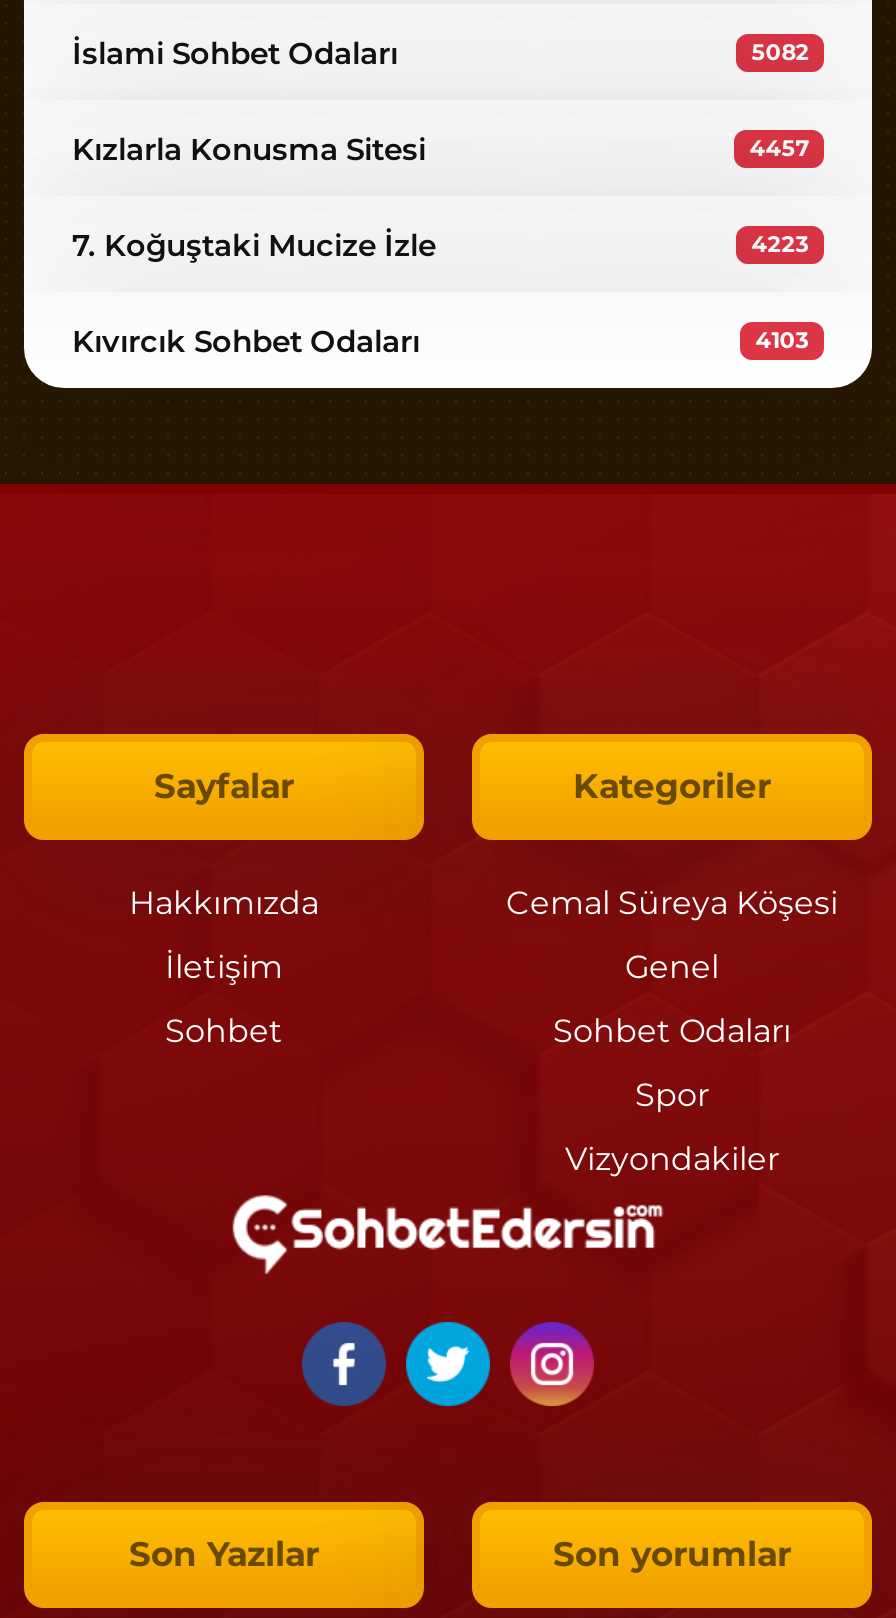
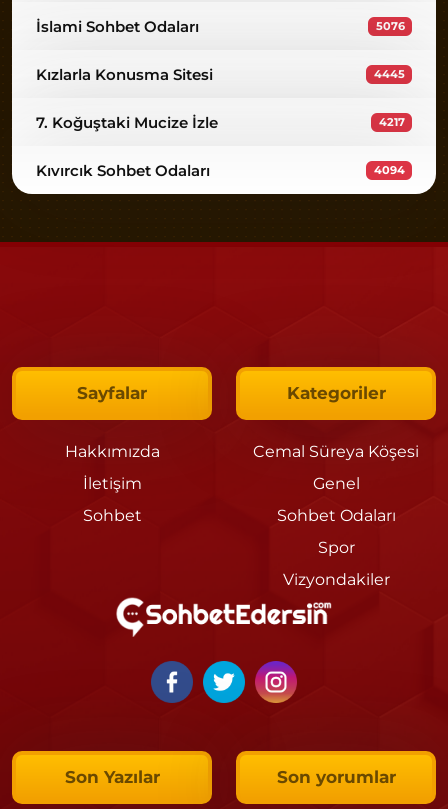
[751,38,809,66] 5082 -> [376,19,405,33] 5076
[749,134,809,162] 4457 -> [374,67,405,81] 4445
[751,230,809,258] 4223 -> [379,115,405,129] 4217
[755,326,809,354] 4103 -> [374,163,405,177] 4094

